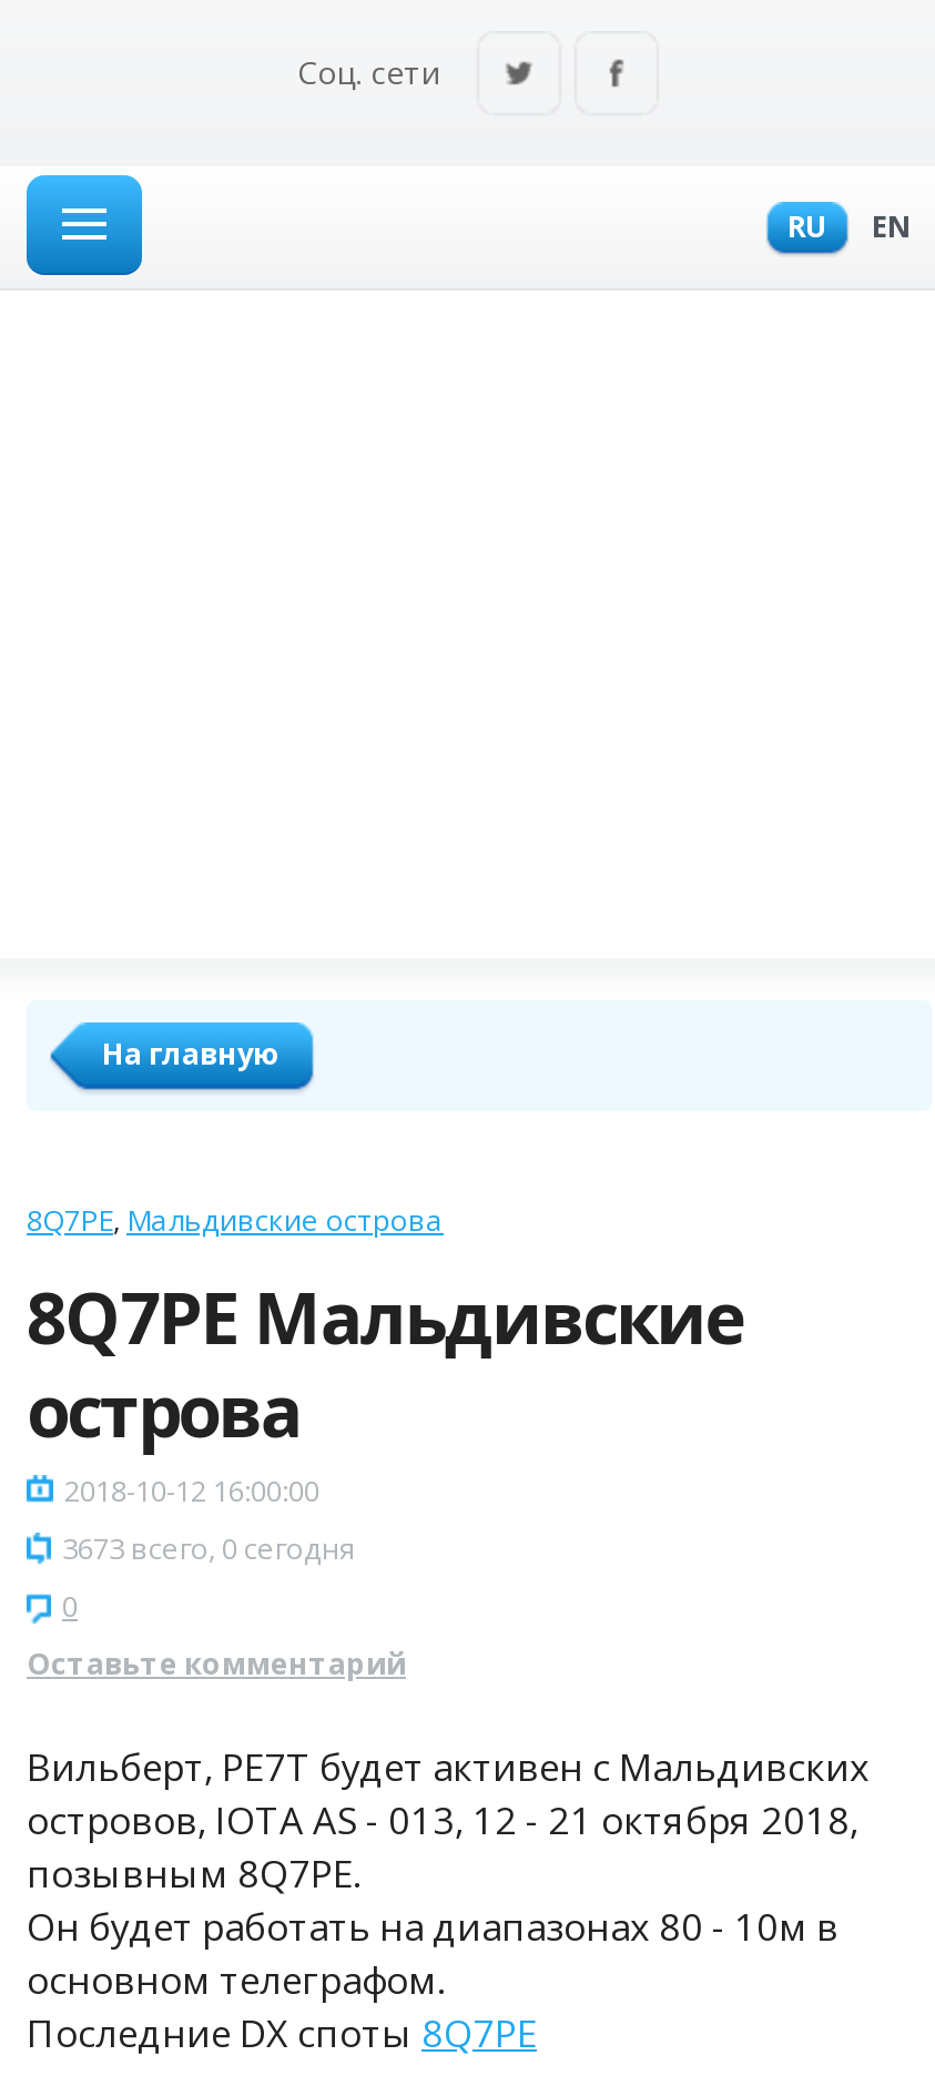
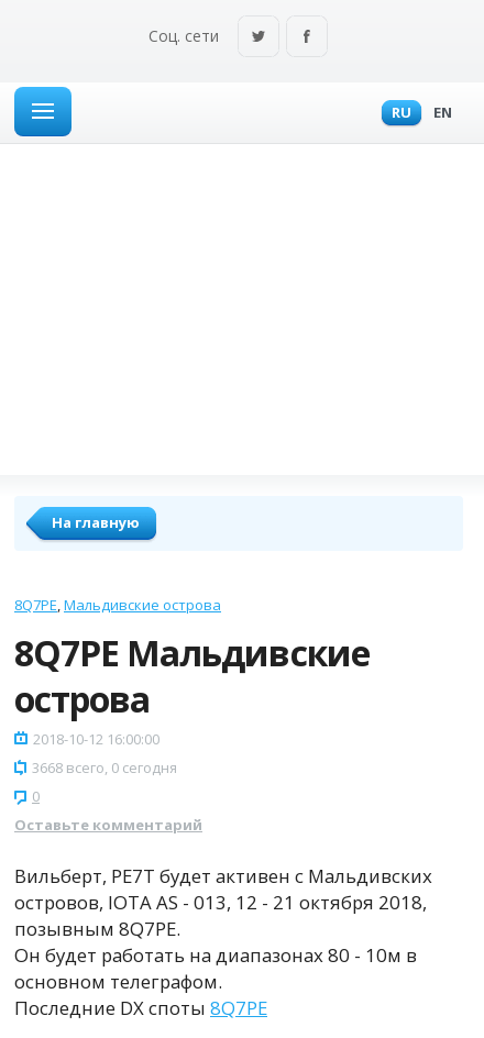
[62,1528,355,1568] 3673 всего, 0 сегодня -> [32,758,177,777] 3668 всего, 0 сегодня

